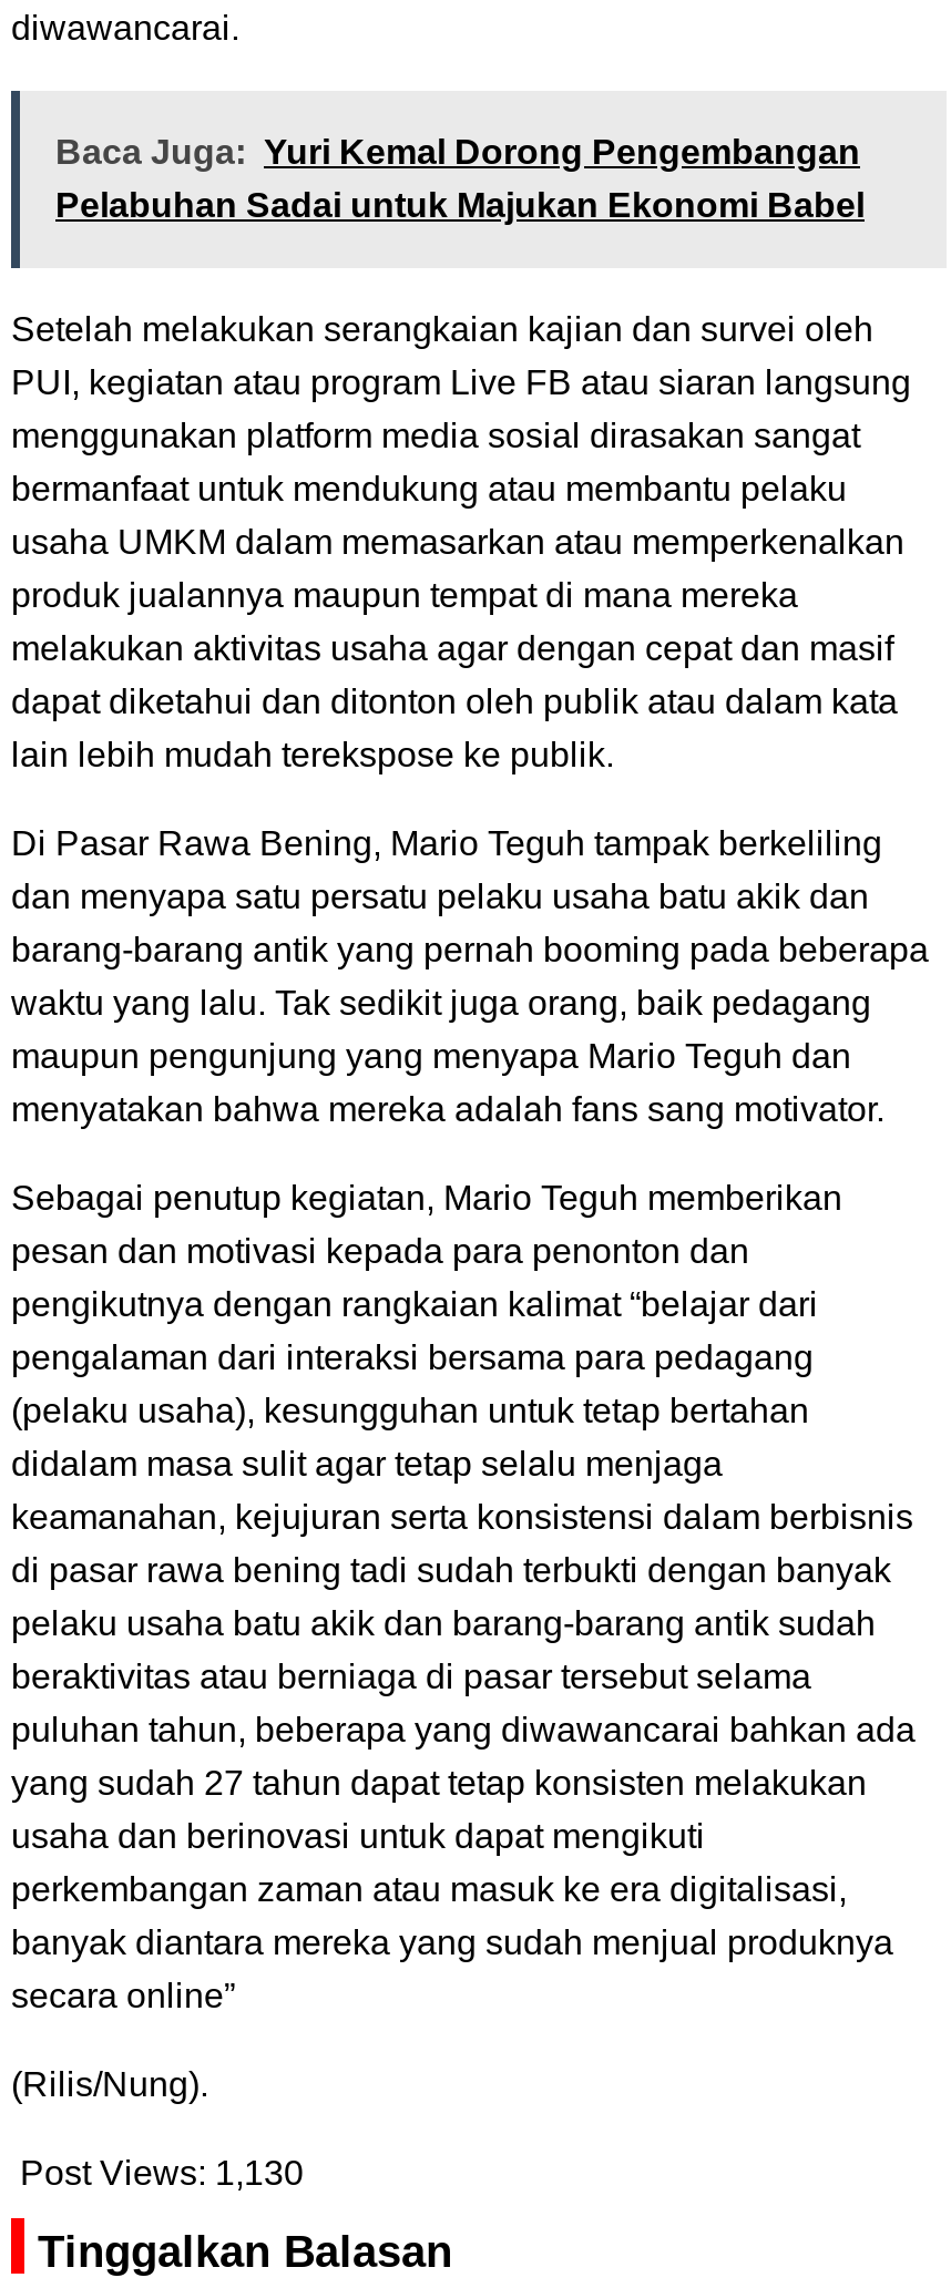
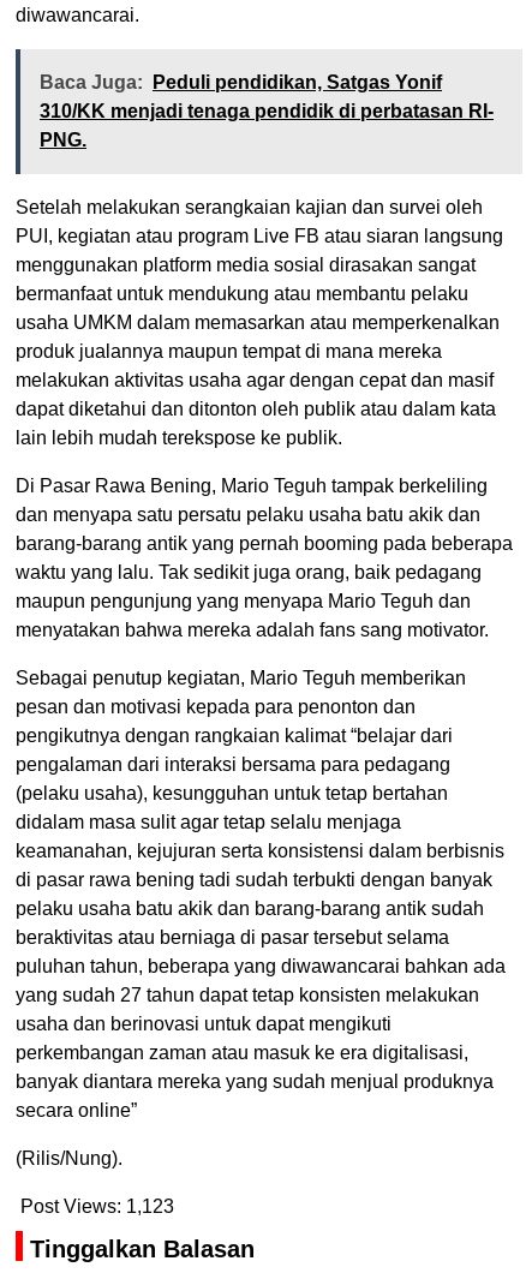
[55,134,865,225] Baca Juga: Yuri Kemal Dorong Pengembangan | Pelabuhan Sadai untuk Majukan Ekonomi Babel -> [40,73,494,151] Baca Juga: Peduli pendidikan, Satgas Yonif | 310/KK menjadi tenaga pendidik di perbatasan RI- | PNG.
[20,2155,304,2192] Post Views: 1,130 -> [20,1197,174,1217] Post Views: 1,123

